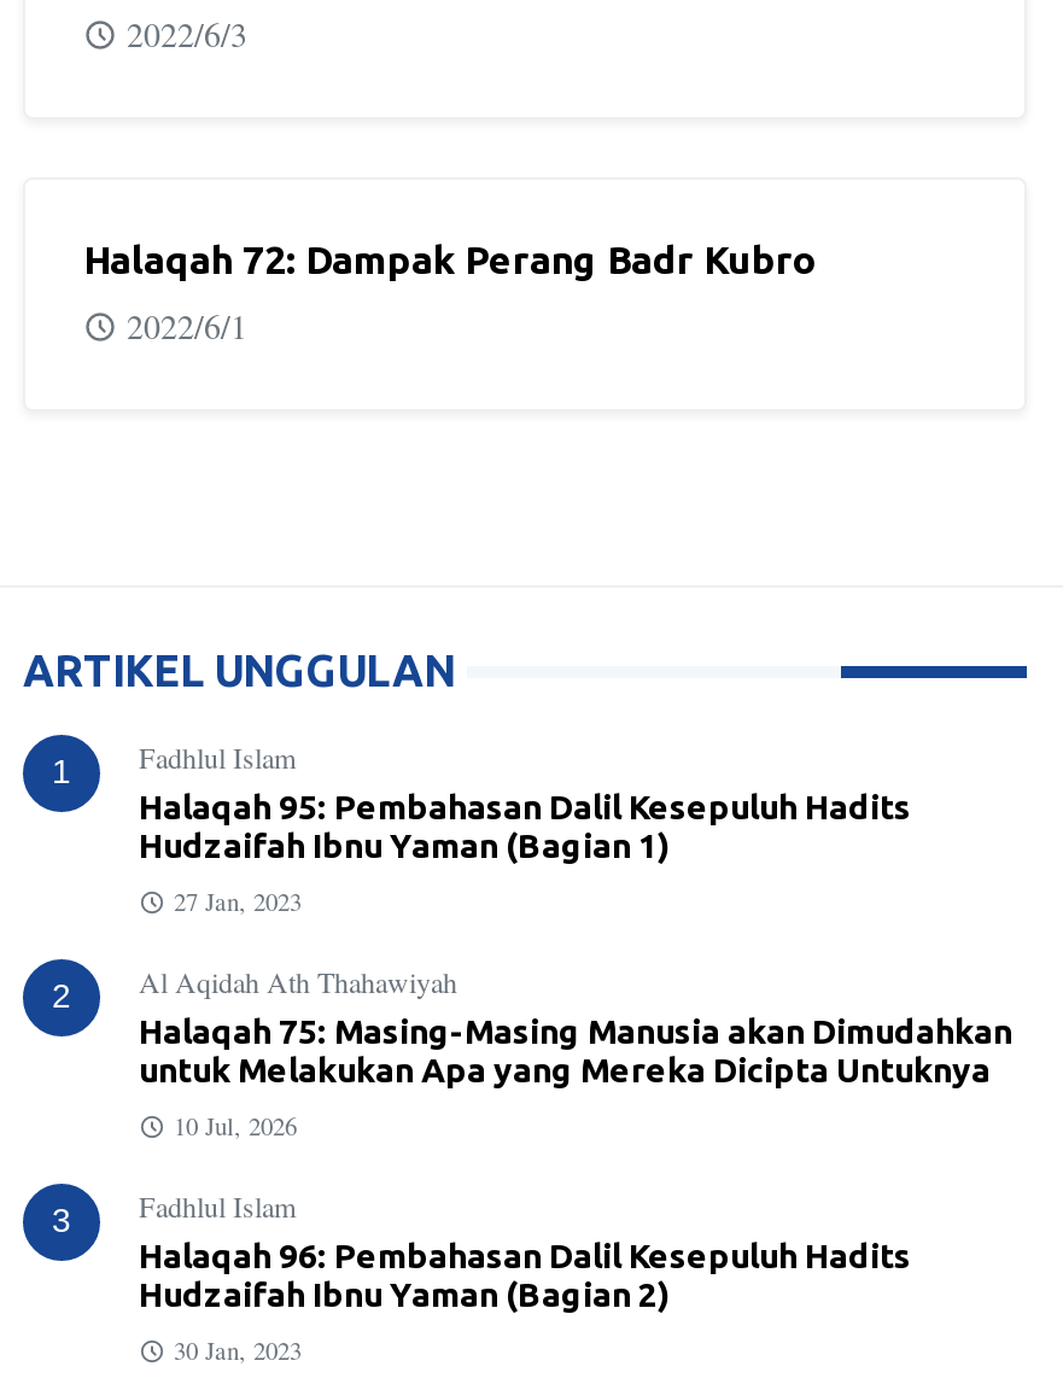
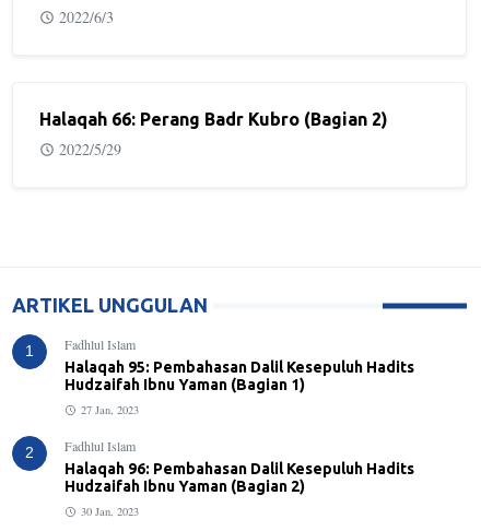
[83,238,817,281] Halaqah 72: Dampak Perang Badr Kubro -> [39,109,388,129] Halaqah 66: Perang Badr Kubro (Bagian 2)
[127,303,247,349] 2022/6/1 -> [59,139,121,160] 2022/5/29
[52,962,1012,1239] Al Aqidah Ath Thahawiyah | Halaqah 75: Masing-Masing Manusia akan Dimudahkan | untuk Melakukan Apa yang Mereka Dicipta Untuknya | 10 Jul, 2026 | 3 -> none

